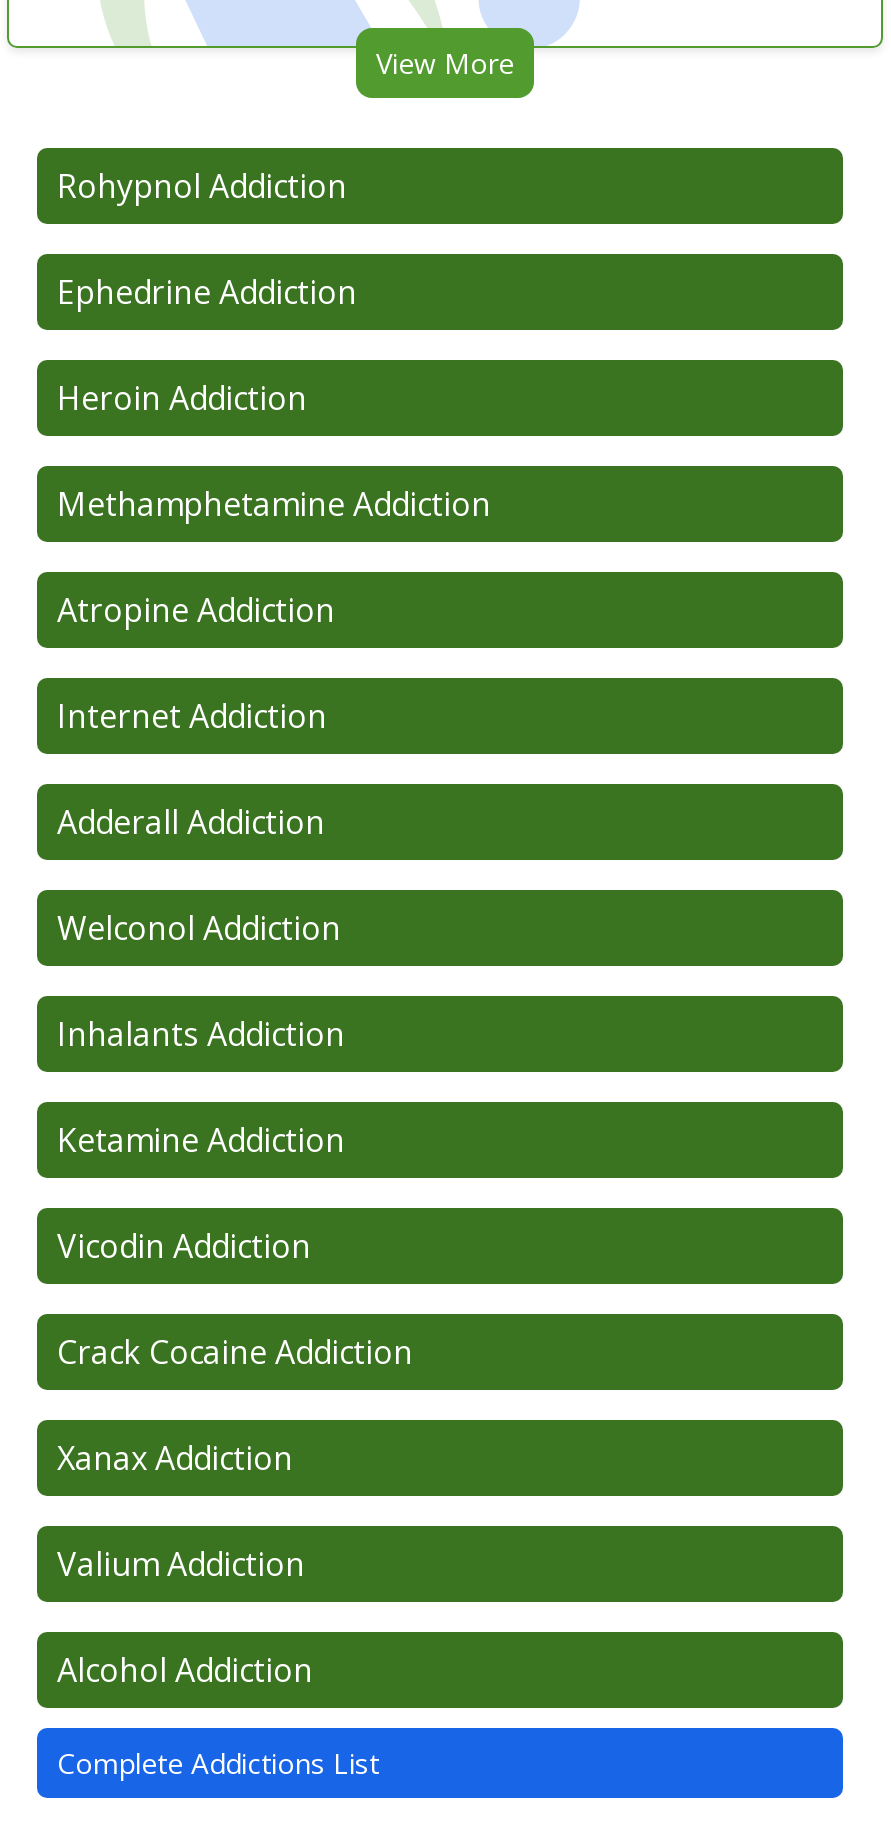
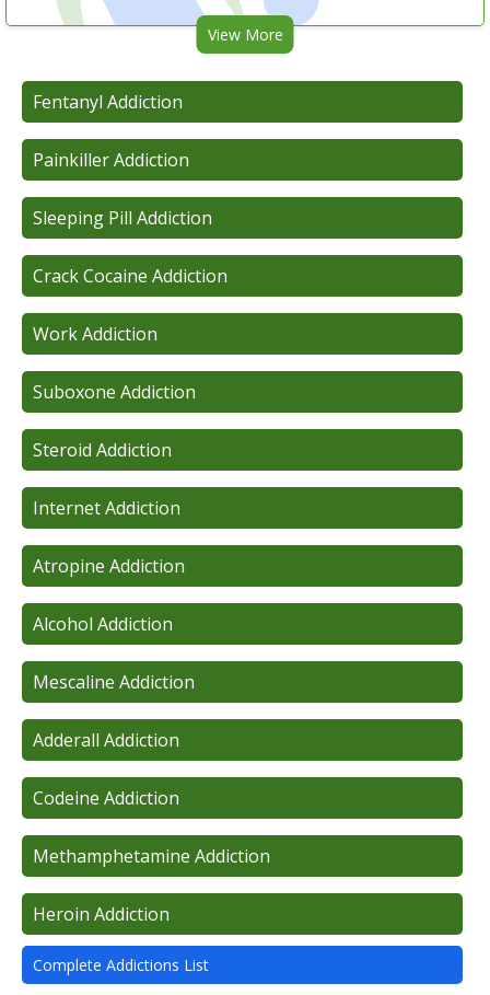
[57,165,357,1269] Rohypnol Addiction | Ephedrine Addiction | Welconol Addiction | Inhalants Addiction | Ketamine Addiction | Vicodin Addiction -> [33,90,212,230] Fentanyl Addiction | Painkiller Addiction | Sleeping Pill Addiction
moved [57,377,491,527] -> [33,844,270,926]: Methamphetamine Addiction | Heroin Addiction
moved [57,589,335,739] -> [33,496,185,578]: Internet Addiction | Atropine Addiction
moved [57,801,325,845] -> [33,728,179,752]: Adderall Addiction
moved [57,1331,413,1375] -> [33,264,227,288]: Crack Cocaine Addiction
[57,1437,305,1587] Xanax Addiction | Valium Addiction -> [33,322,196,462] Work Addiction | Suboxone Addiction | Steroid Addiction
moved [57,1649,313,1693] -> [33,612,173,636]: Alcohol Addiction
none -> [33,670,195,810] Mescaline Addiction | Codeine Addiction

